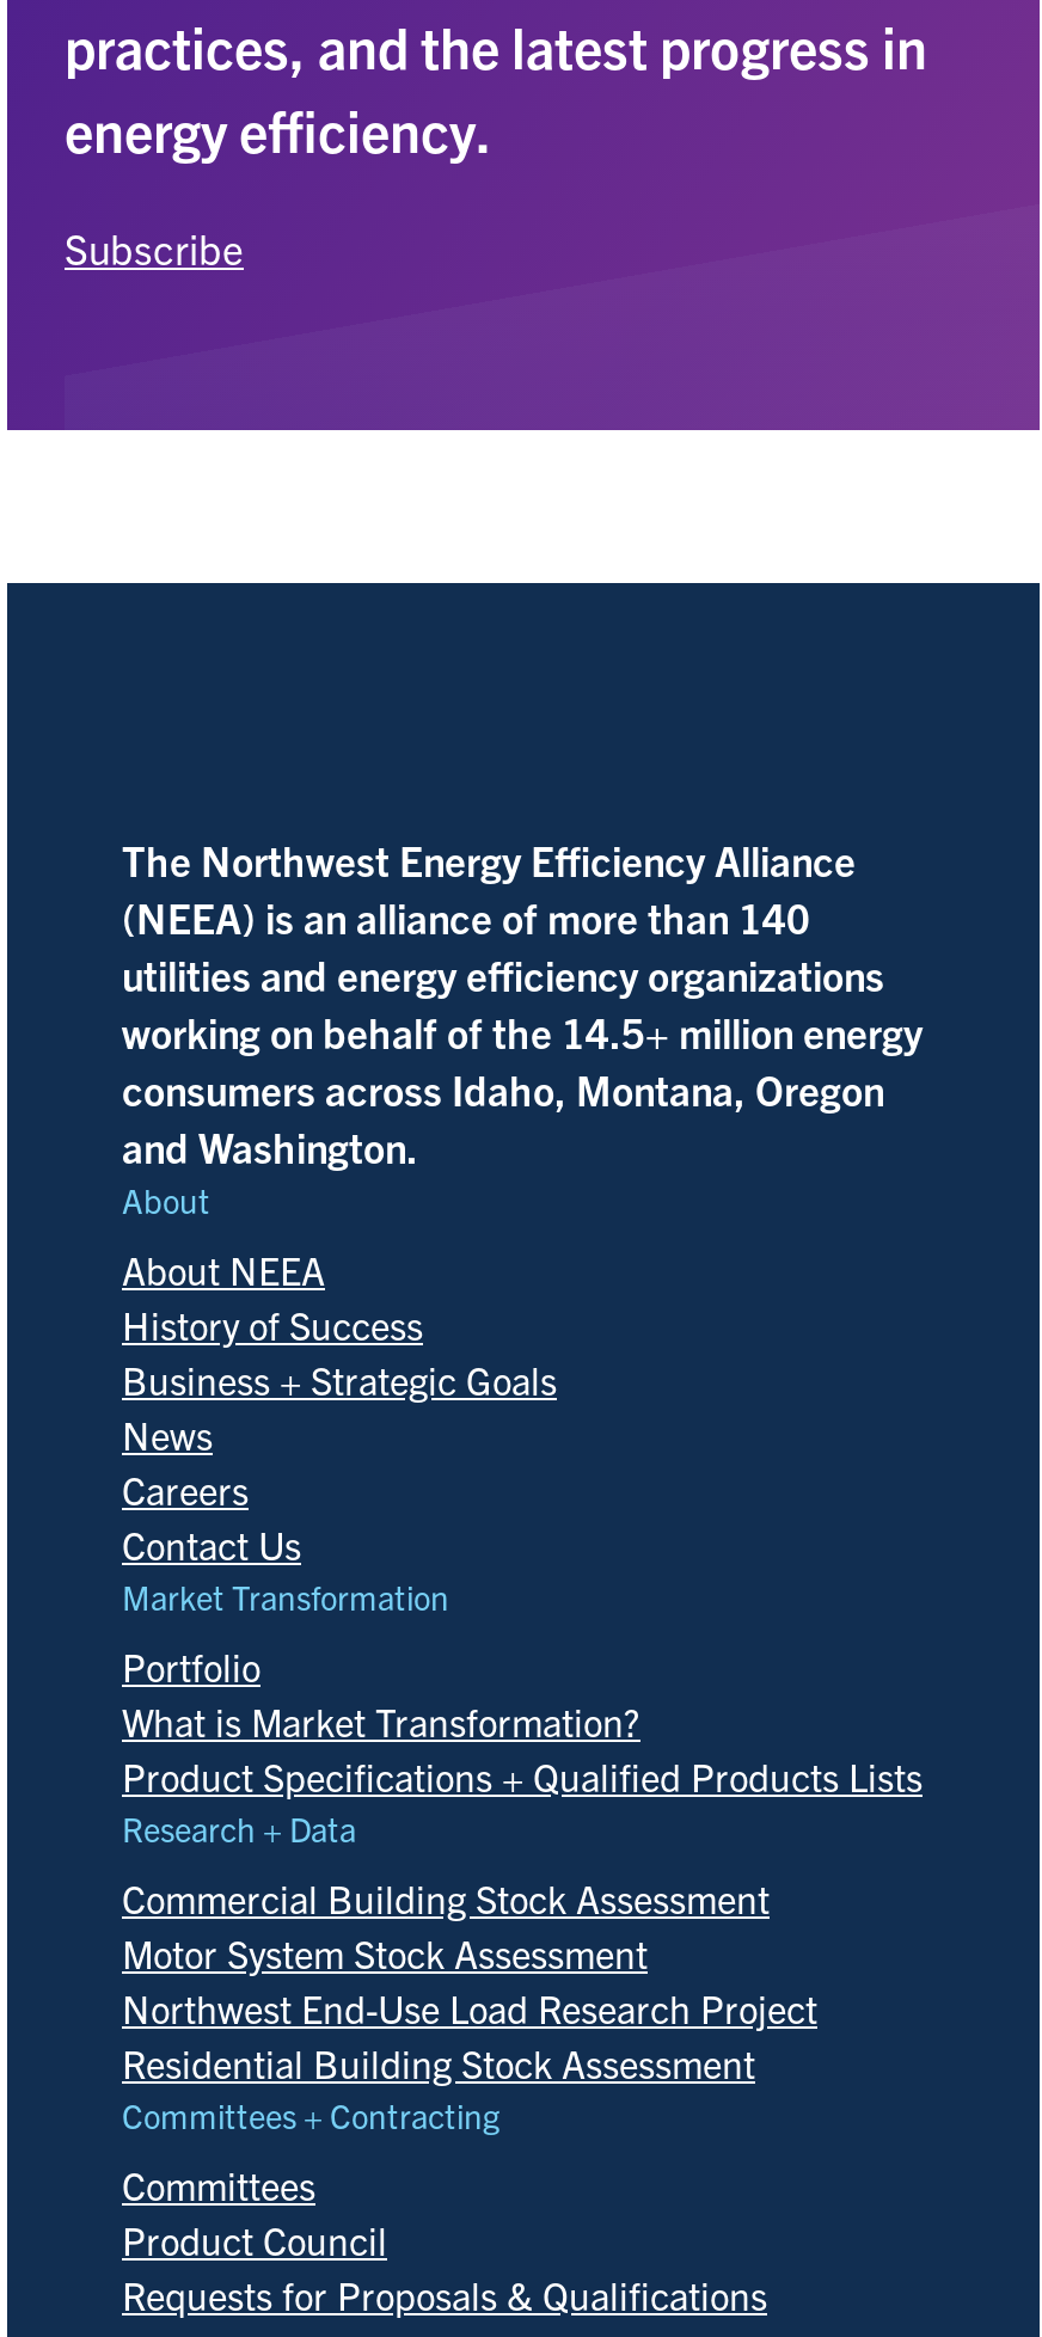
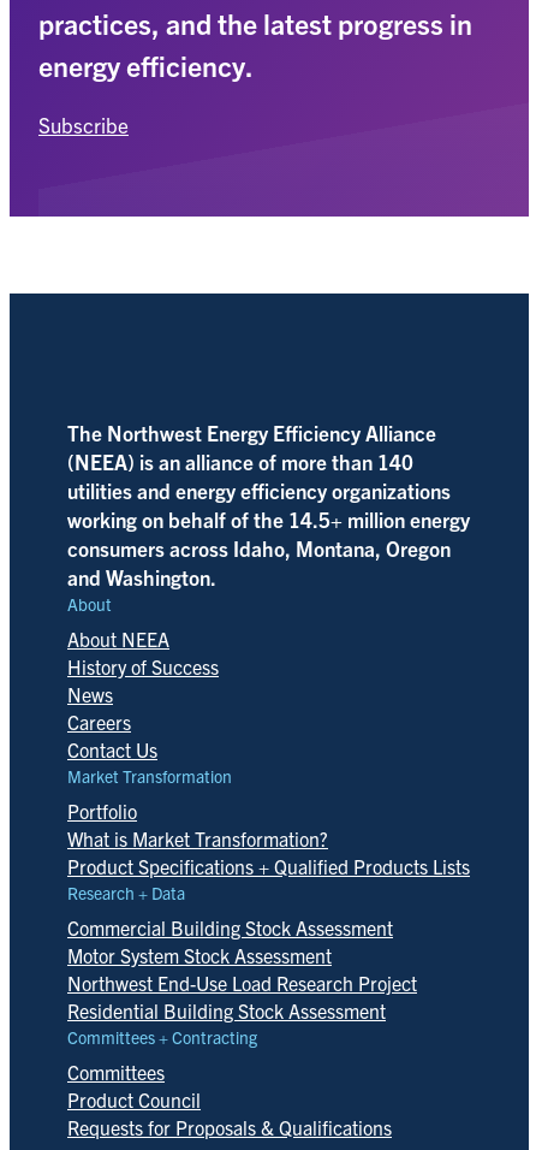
[122,1354,557,1402] Business + Strategic Goals -> none

